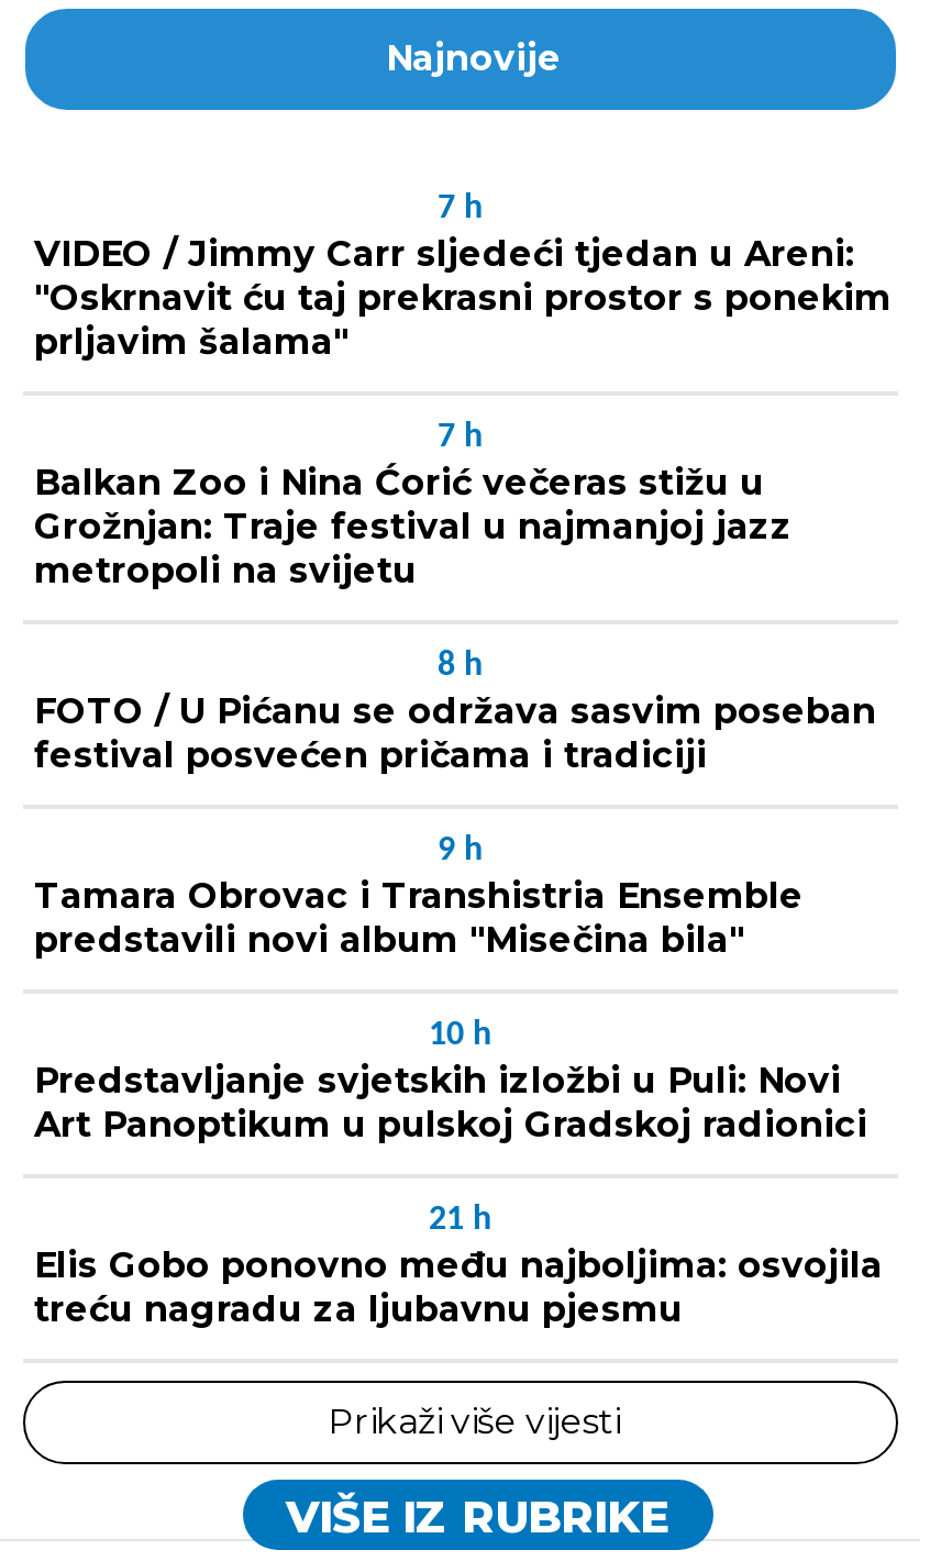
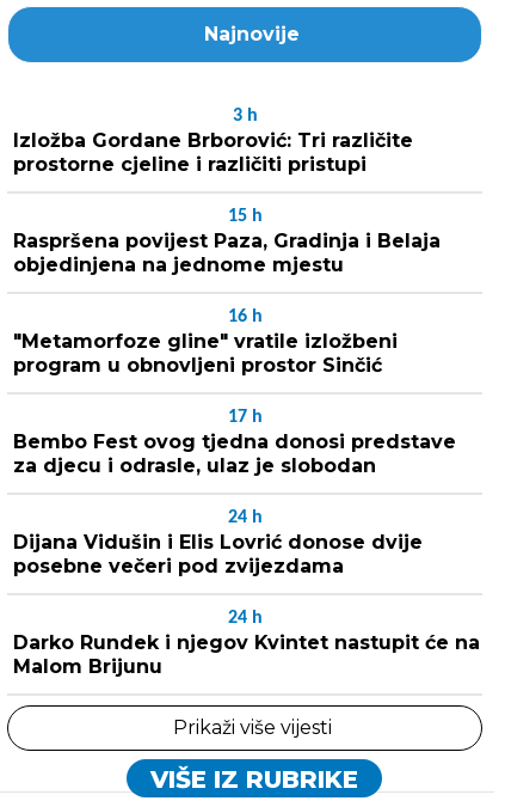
[34,192,892,363] 7 h | VIDEO / Jimmy Carr sljedeći tjedan u Areni: | "Oskrnavit ću taj prekrasni prostor s ponekim | prljavim šalama" -> [13,107,413,176] 3 h | Izložba Gordane Brborović: Tri različite | prostorne cjeline i različiti pristupi
[34,420,793,592] 7 h | Balkan Zoo i Nina Ćorić večeras stižu u | Grožnjan: Traje festival u najmanjoj jazz | metropoli na svijetu -> [13,207,441,276] 15 h | Raspršena povijest Paza, Gradinja i Belaja | objedinjena na jednome mjestu
[34,649,876,777] 8 h | FOTO / U Pićanu se održava sasvim poseban | festival posvećen pričama i tradiciji -> [13,307,398,377] 16 h | "Metamorfoze gline" vratile izložbeni | program u obnovljeni prostor Sinčić
[34,834,804,961] 9 h | Tamara Obrovac i Transhistria Ensemble | predstavili novi album "Misečina bila" -> [13,408,456,477] 17 h | Bembo Fest ovog tjedna donosi predstave | za djecu i odrasle, ulaz je slobodan
[34,1018,867,1146] 10 h | Predstavljanje svjetskih izložbi u Puli: Novi | Art Panoptikum u pulskoj Gradskoj radionici -> [13,508,423,578] 24 h | Dijana Vidušin i Elis Lovrić donose dvije | posebne večeri pod zvijezdama
[34,1203,883,1331] 21 h | Elis Gobo ponovno među najboljima: osvojila | treću nagradu za ljubavnu pjesmu -> [13,609,480,678] 24 h | Darko Rundek i njegov Kvintet nastupit će na | Malom Brijunu

